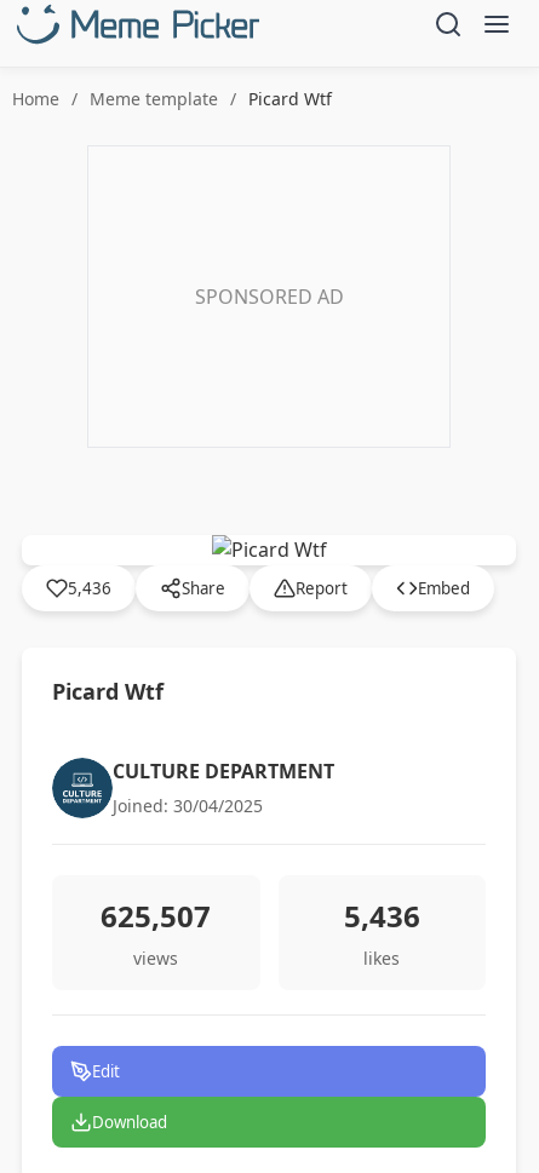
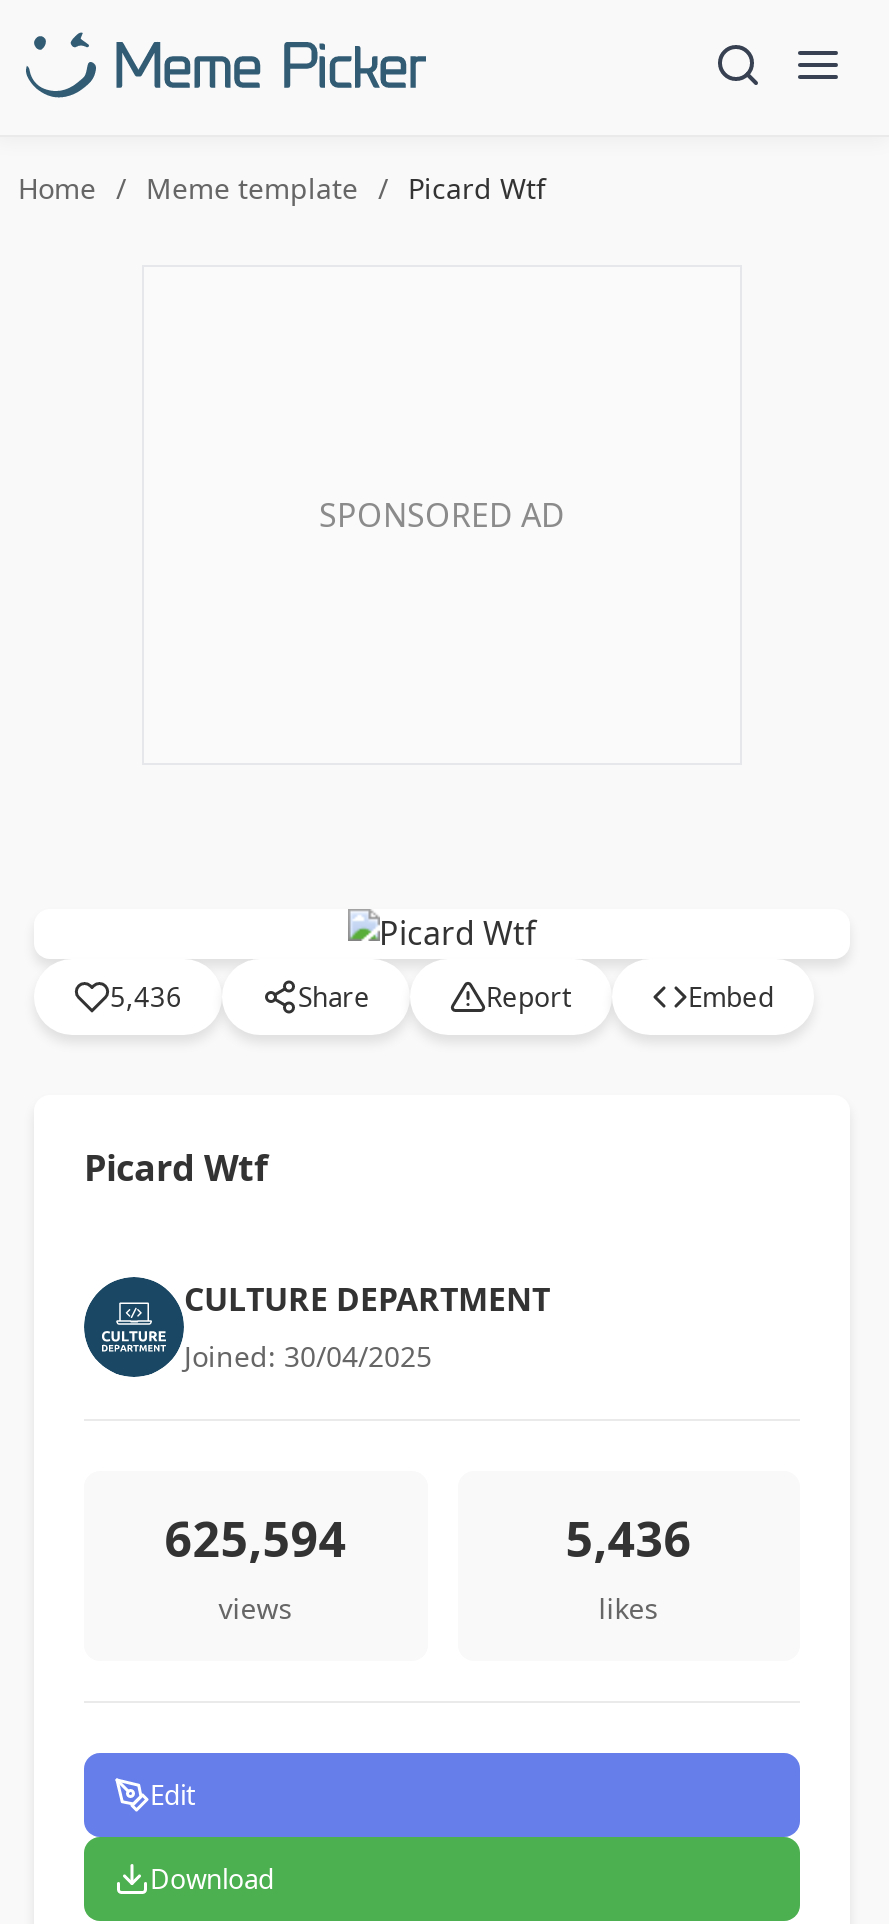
[101,896,211,936] 625,507 -> [164,1505,346,1571] 625,594

